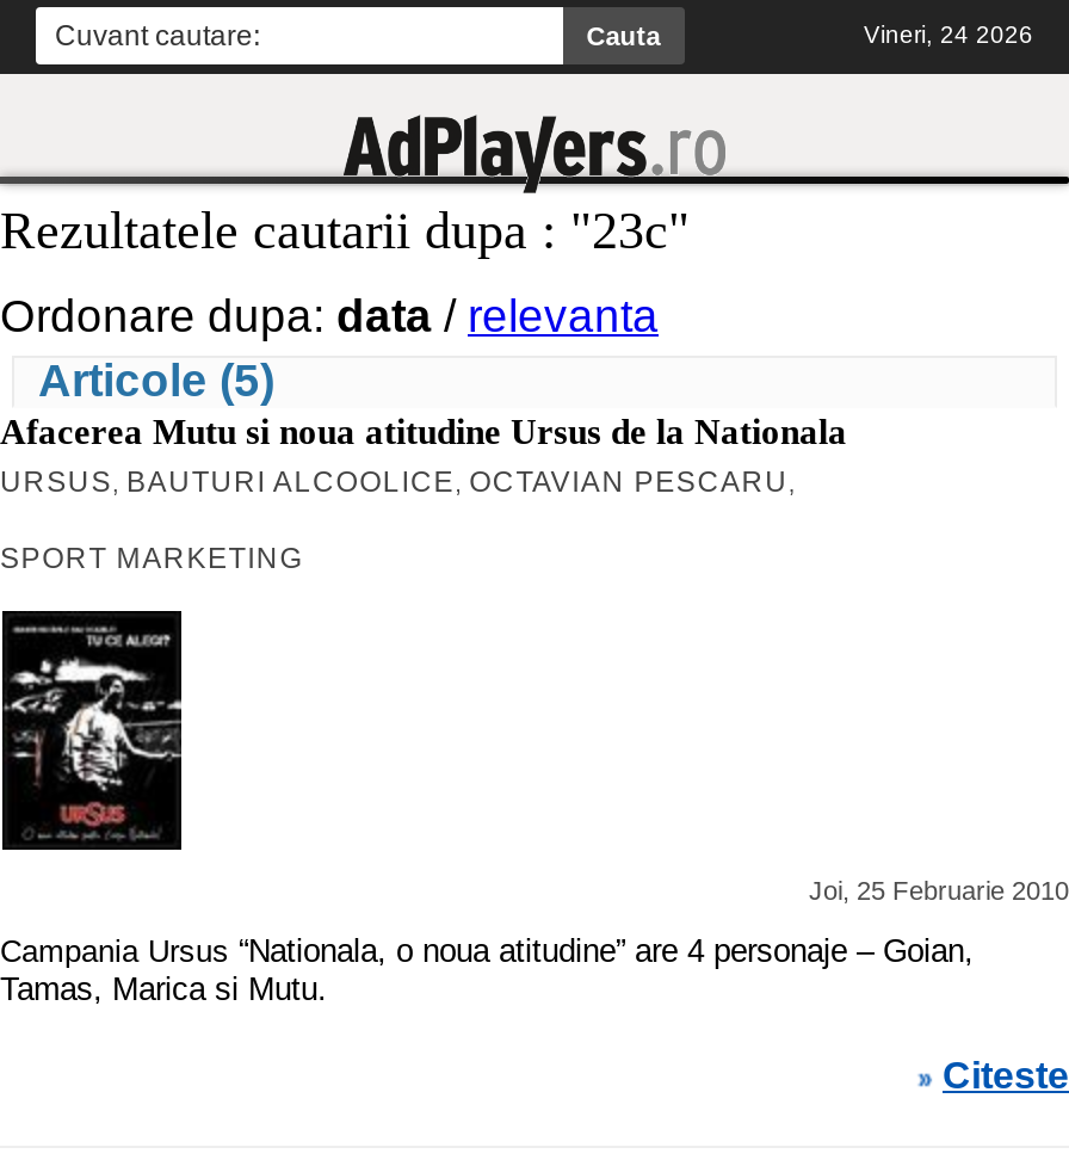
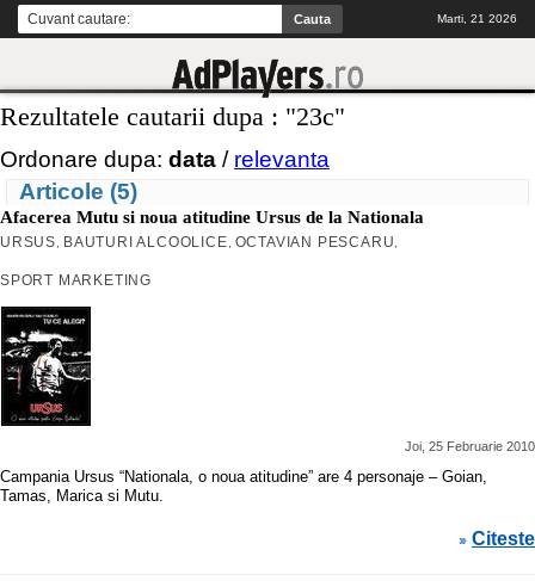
[864,21,1033,48] Vineri, 24 2026 -> [437,12,517,25] Marti, 21 2026

